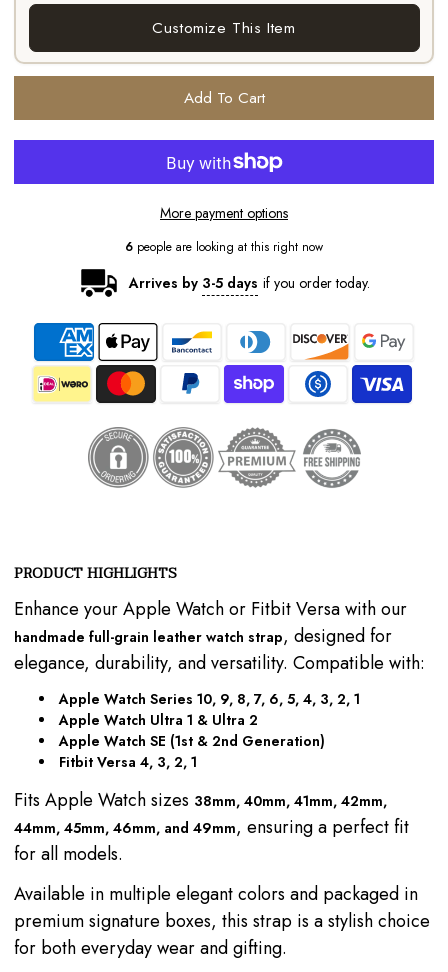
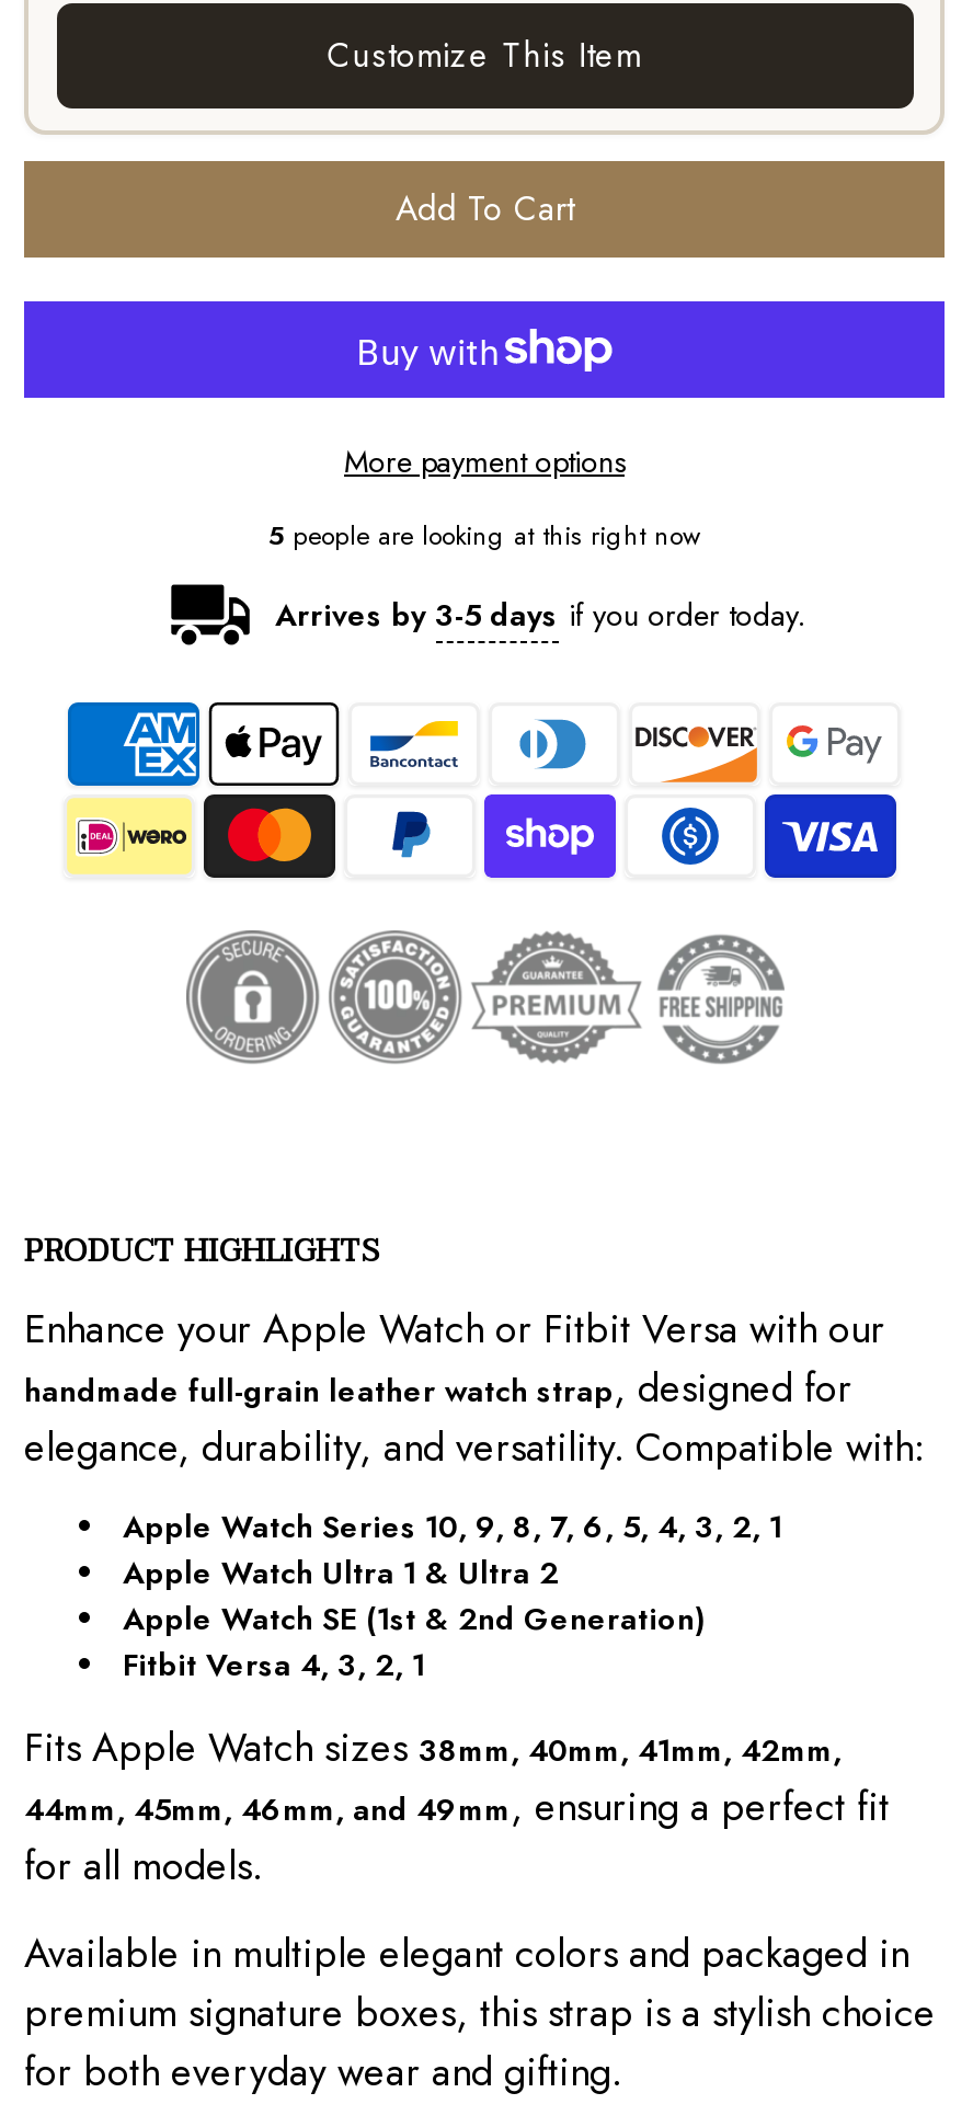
[125,238,323,256] 6 people are looking at this right now -> [268,516,700,556] 5 people are looking at this right now

